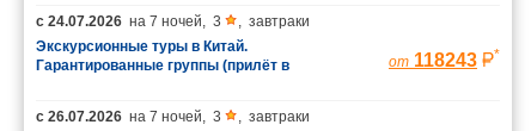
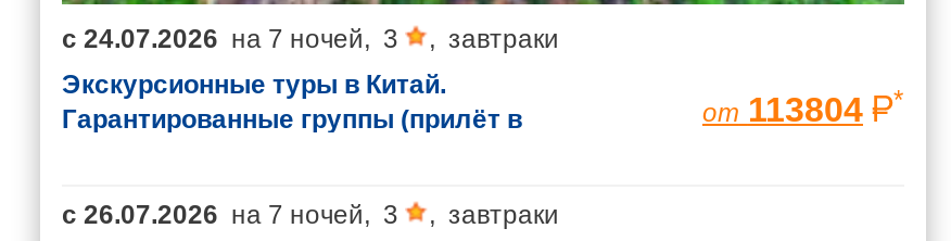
[389,50,477,70] от 118243 -> [702,91,863,128] от 113804

